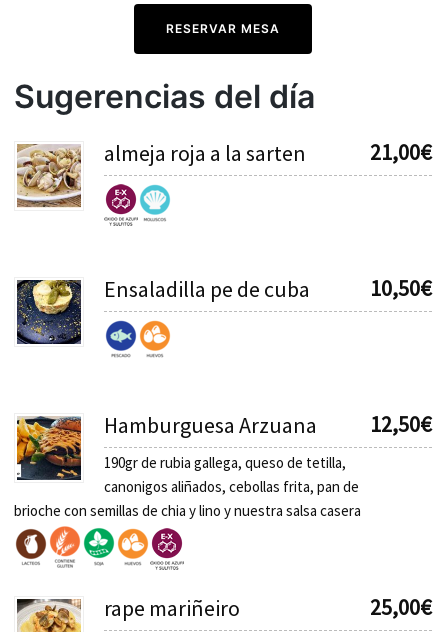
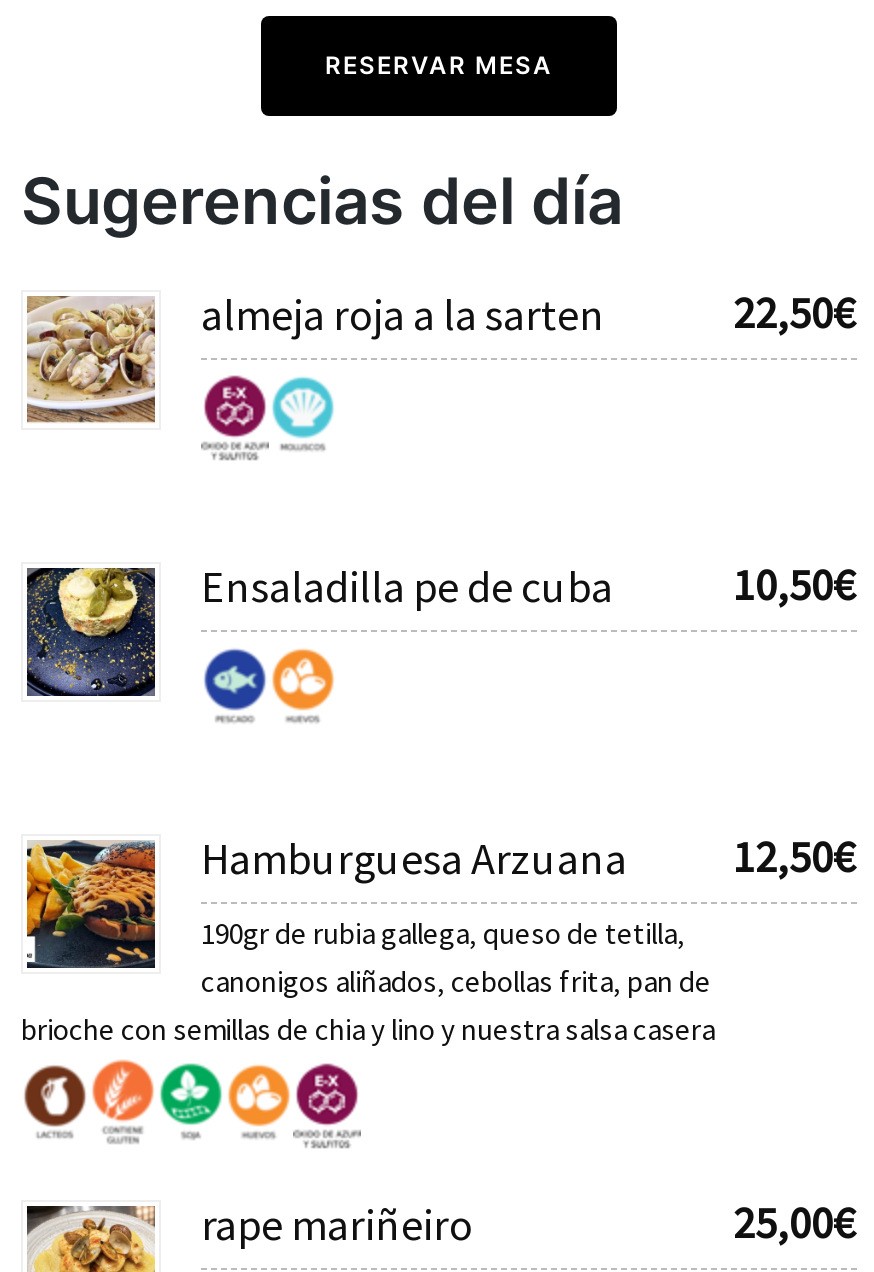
[370,138,432,166] 21,00€ -> [733,284,857,340] 22,50€

